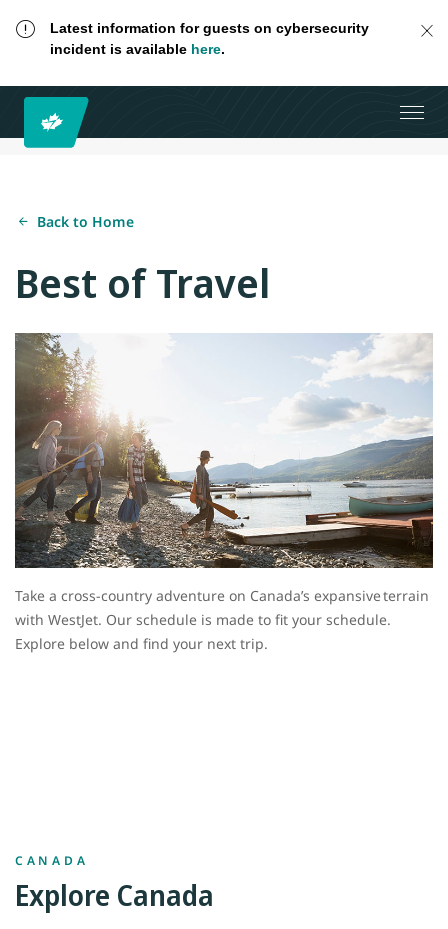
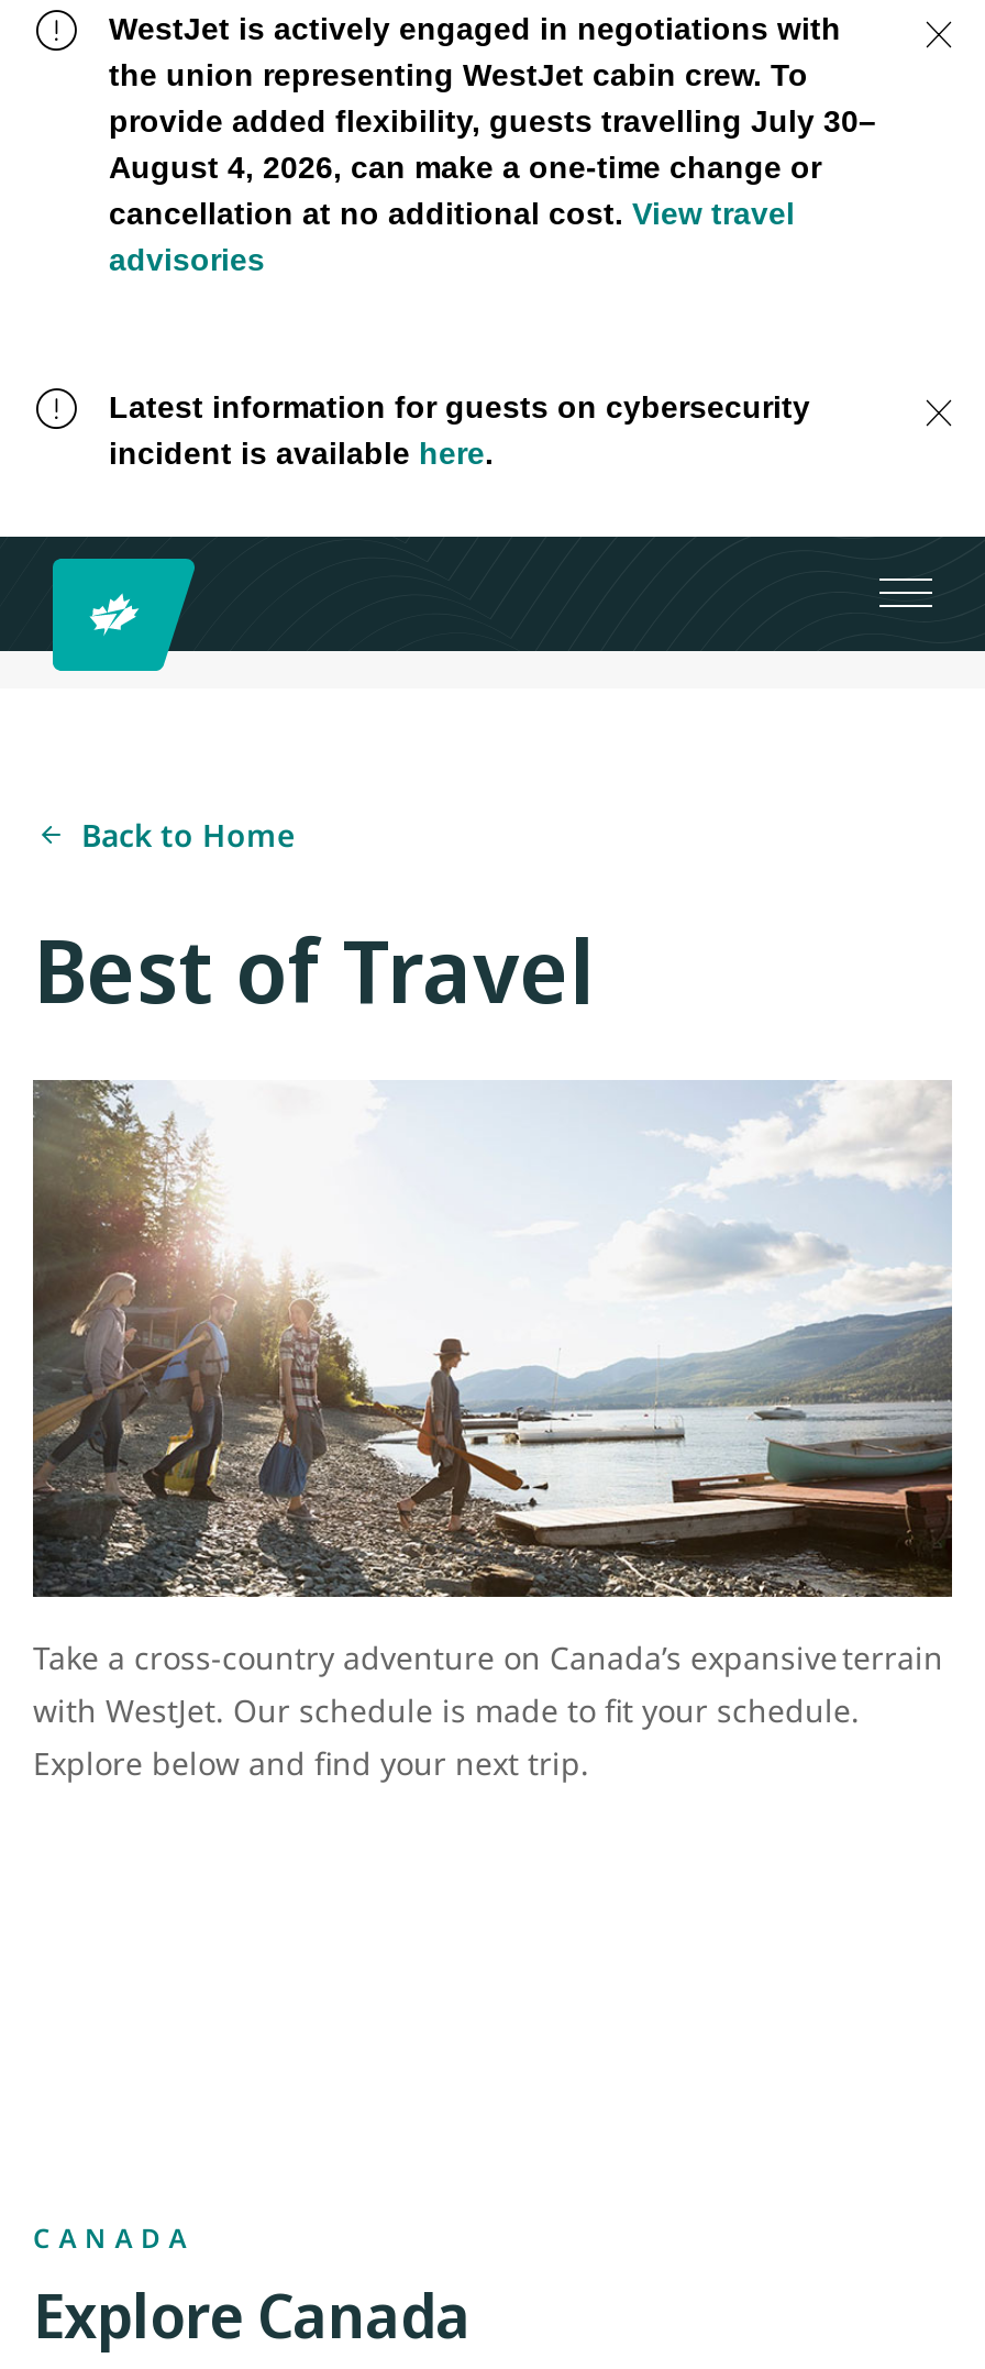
none -> [109,11,876,277] WestJet is actively engaged in negotiations with | the union representing WestJet cabin crew. To | provide added flexibility, guests travelling July 30– | August 4, 2026, can make a one-time change or | cancellation at no additional cost. View travel | advisories

